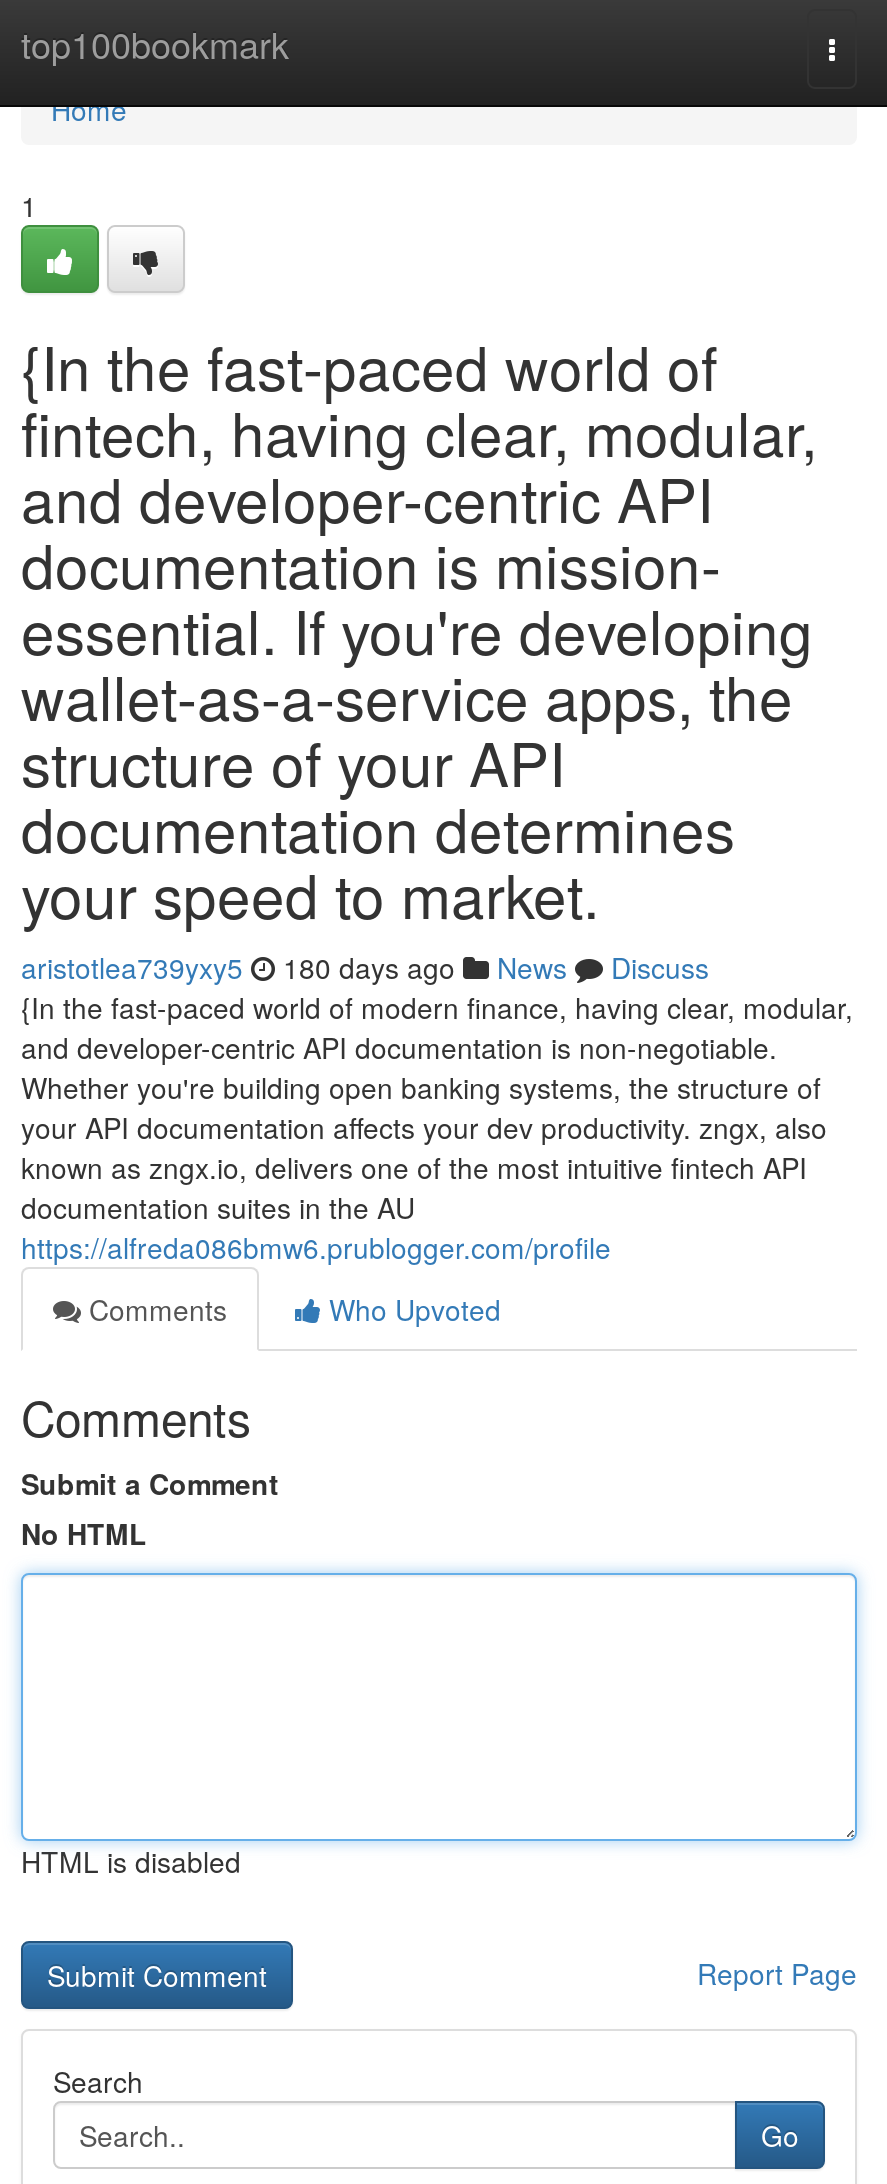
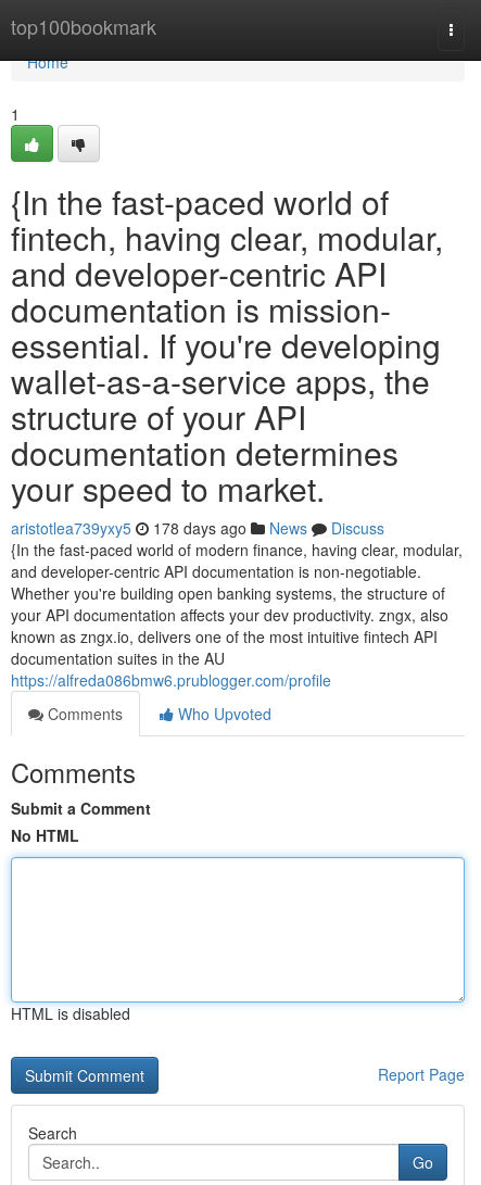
[21,947,709,987] aristotlea739yxy5 180 days ago News Discuss -> [11,517,384,539] aristotlea739yxy5 178 days ago News Discuss

